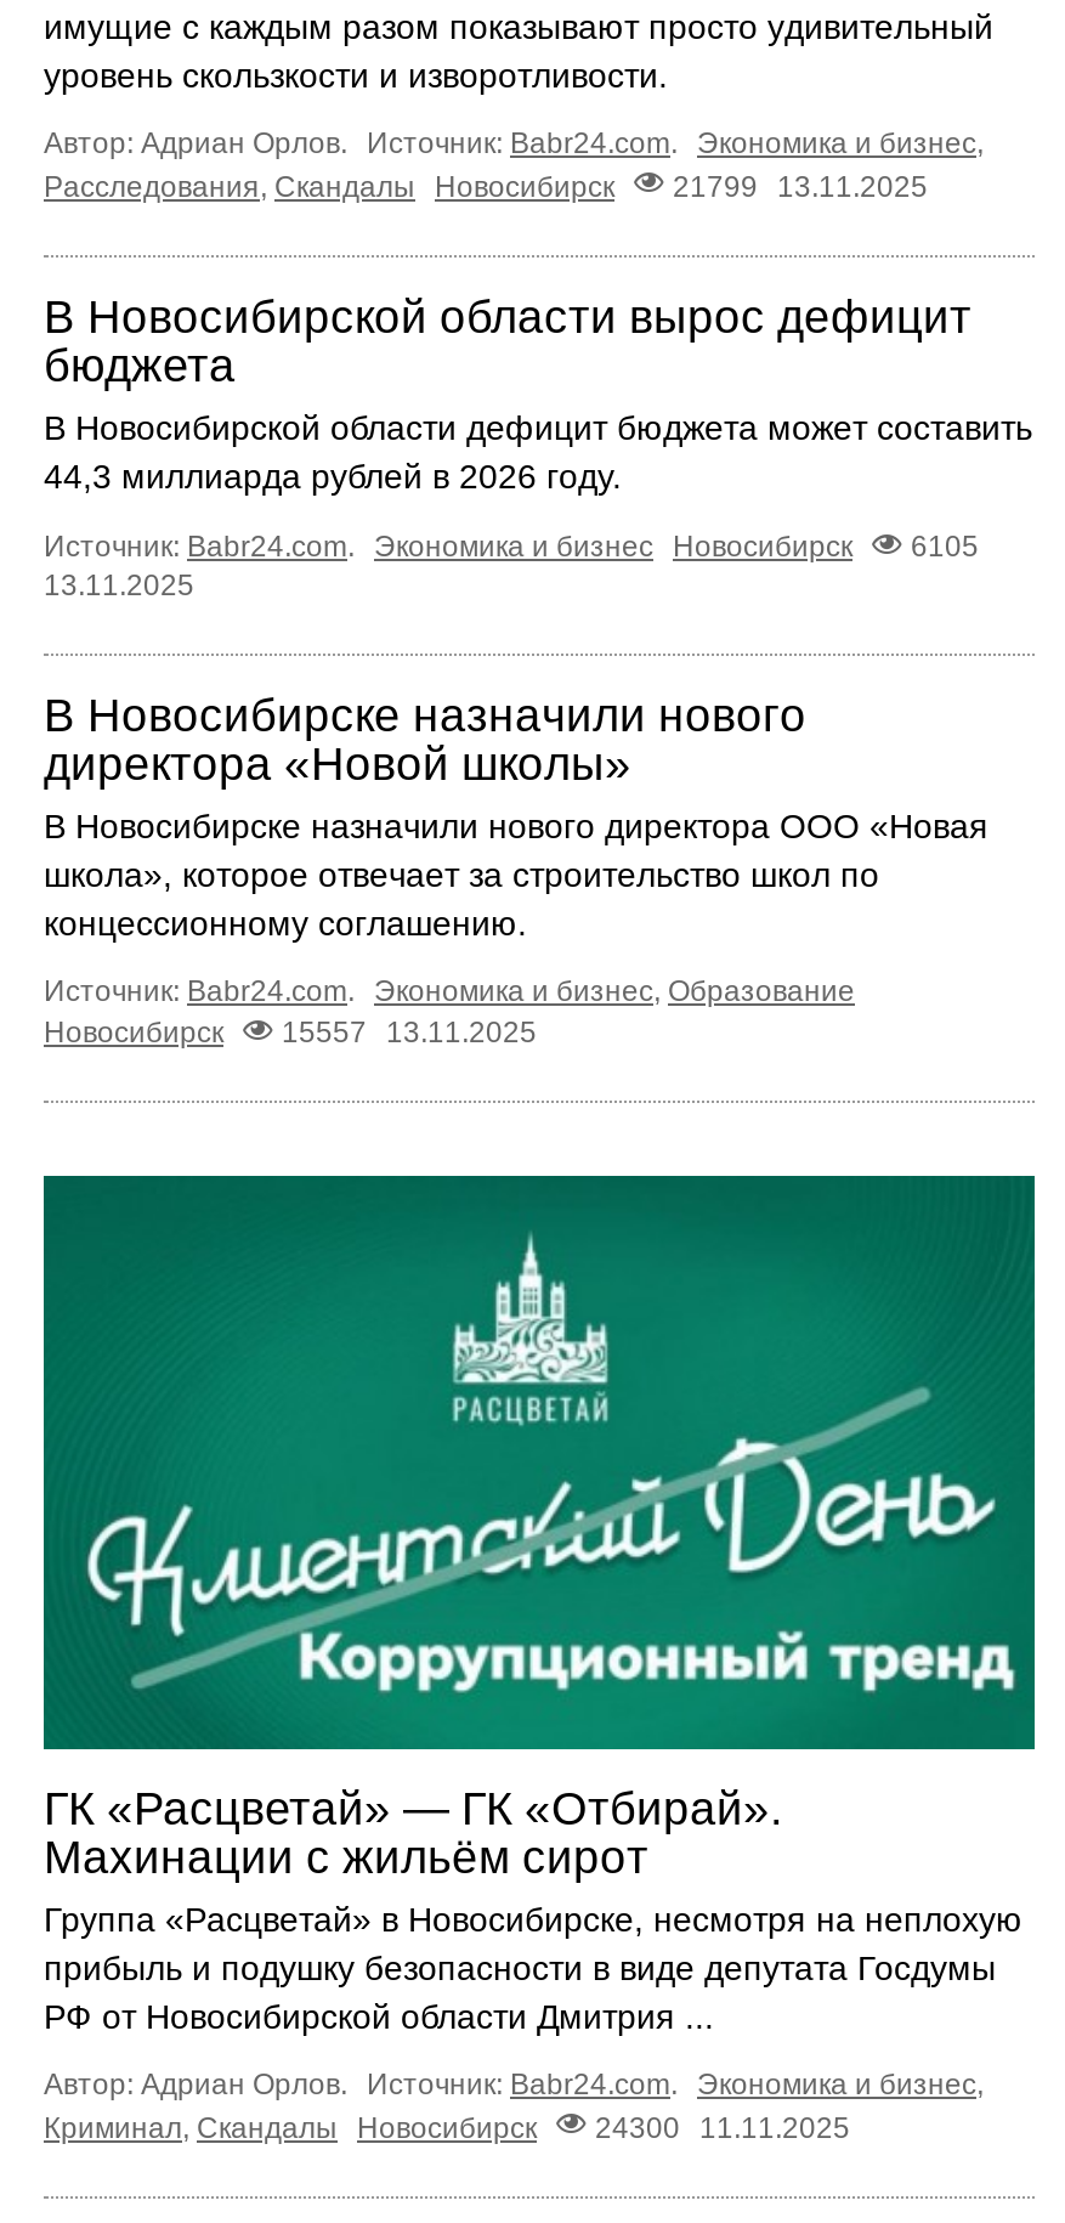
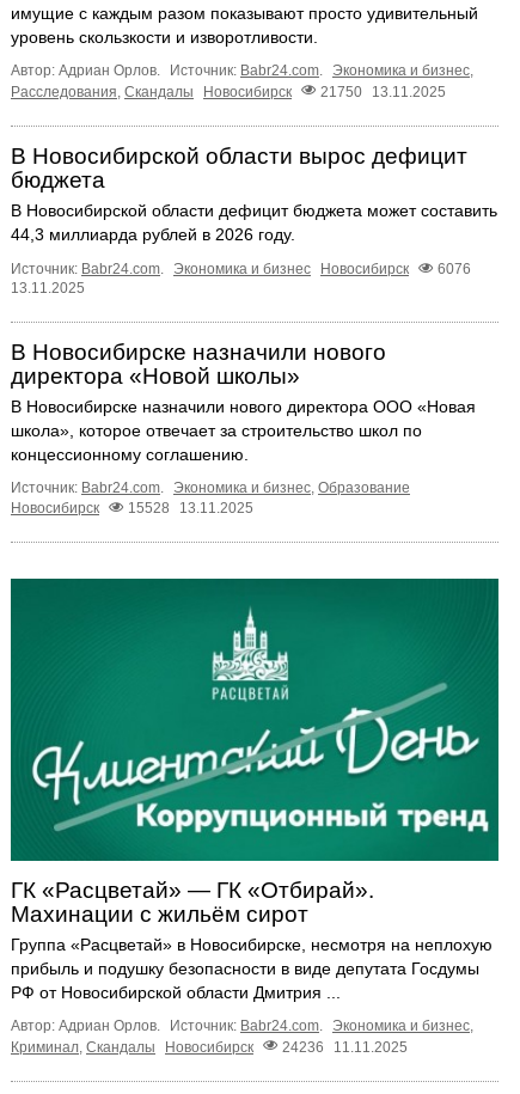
[44,169,928,203] Расследования, Скандалы Новосибирск 21799 13.11.2025 -> [11,83,446,100] Расследования, Скандалы Новосибирск 21750 13.11.2025
[44,529,979,563] Источник: Babr24.com. Экономика и бизнес Новосибирск 6105 -> [11,260,471,277] Источник: Babr24.com. Экономика и бизнес Новосибирск 6076
[44,1015,537,1049] Новосибирск 15557 13.11.2025 -> [11,500,253,516] Новосибирск 15528 13.11.2025
[44,2110,850,2144] Криминал, Скандалы Новосибирск 24300 11.11.2025 -> [11,1038,408,1055] Криминал, Скандалы Новосибирск 24236 11.11.2025

